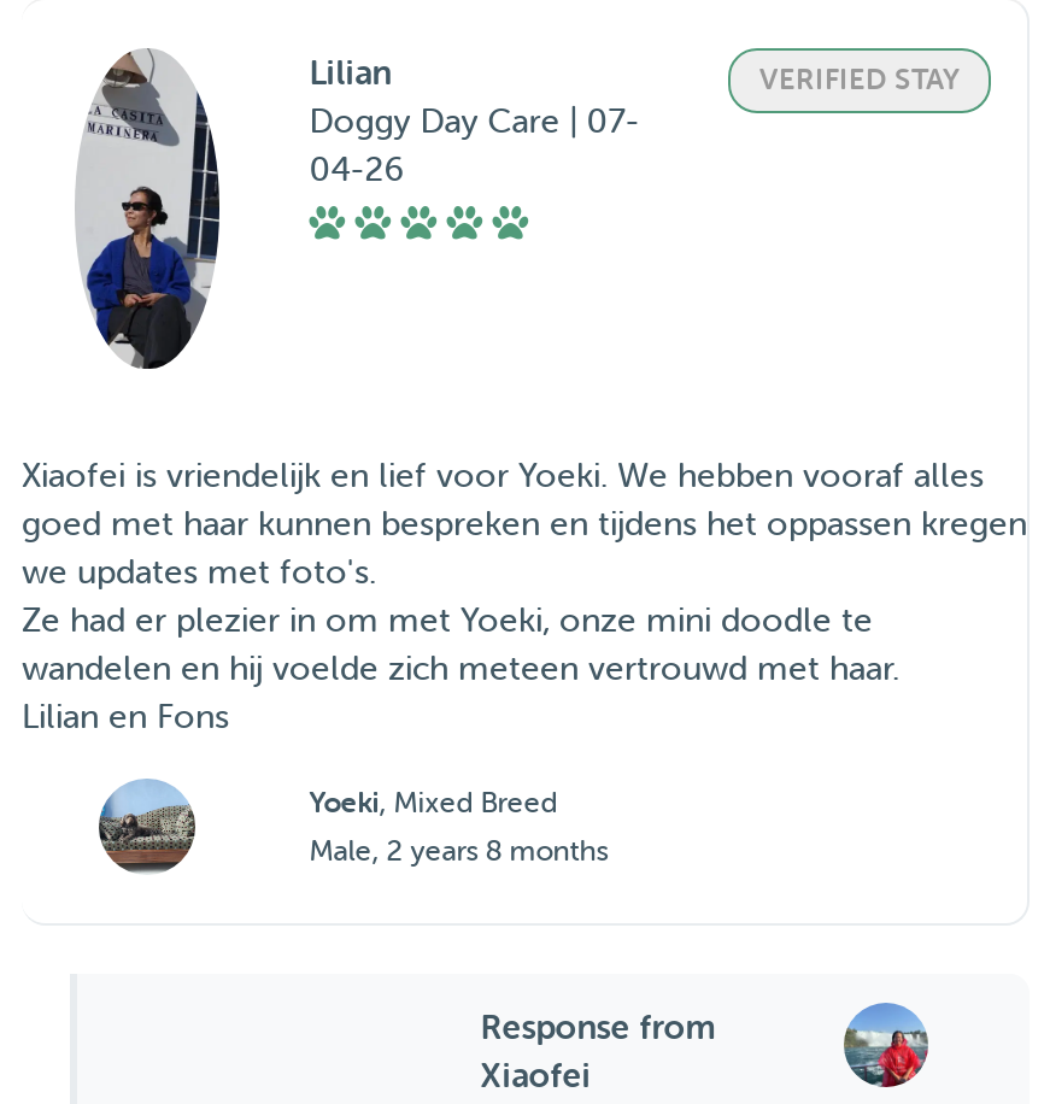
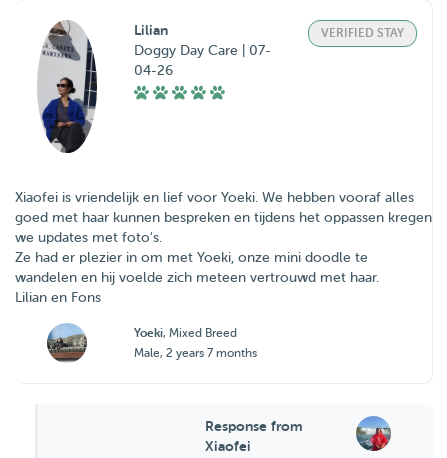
[309,835,608,869] Male, 2 years 8 months -> [134,346,257,360] Male, 2 years 7 months

